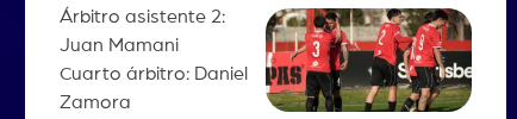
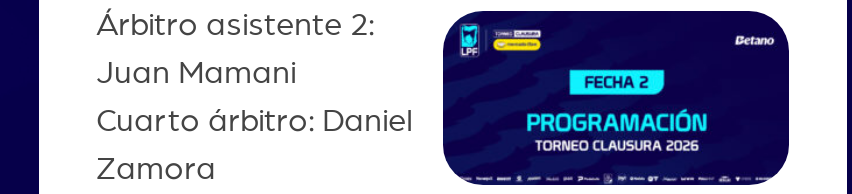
[264,7,473,113] [image] -> [441,9,791,185] [image]

